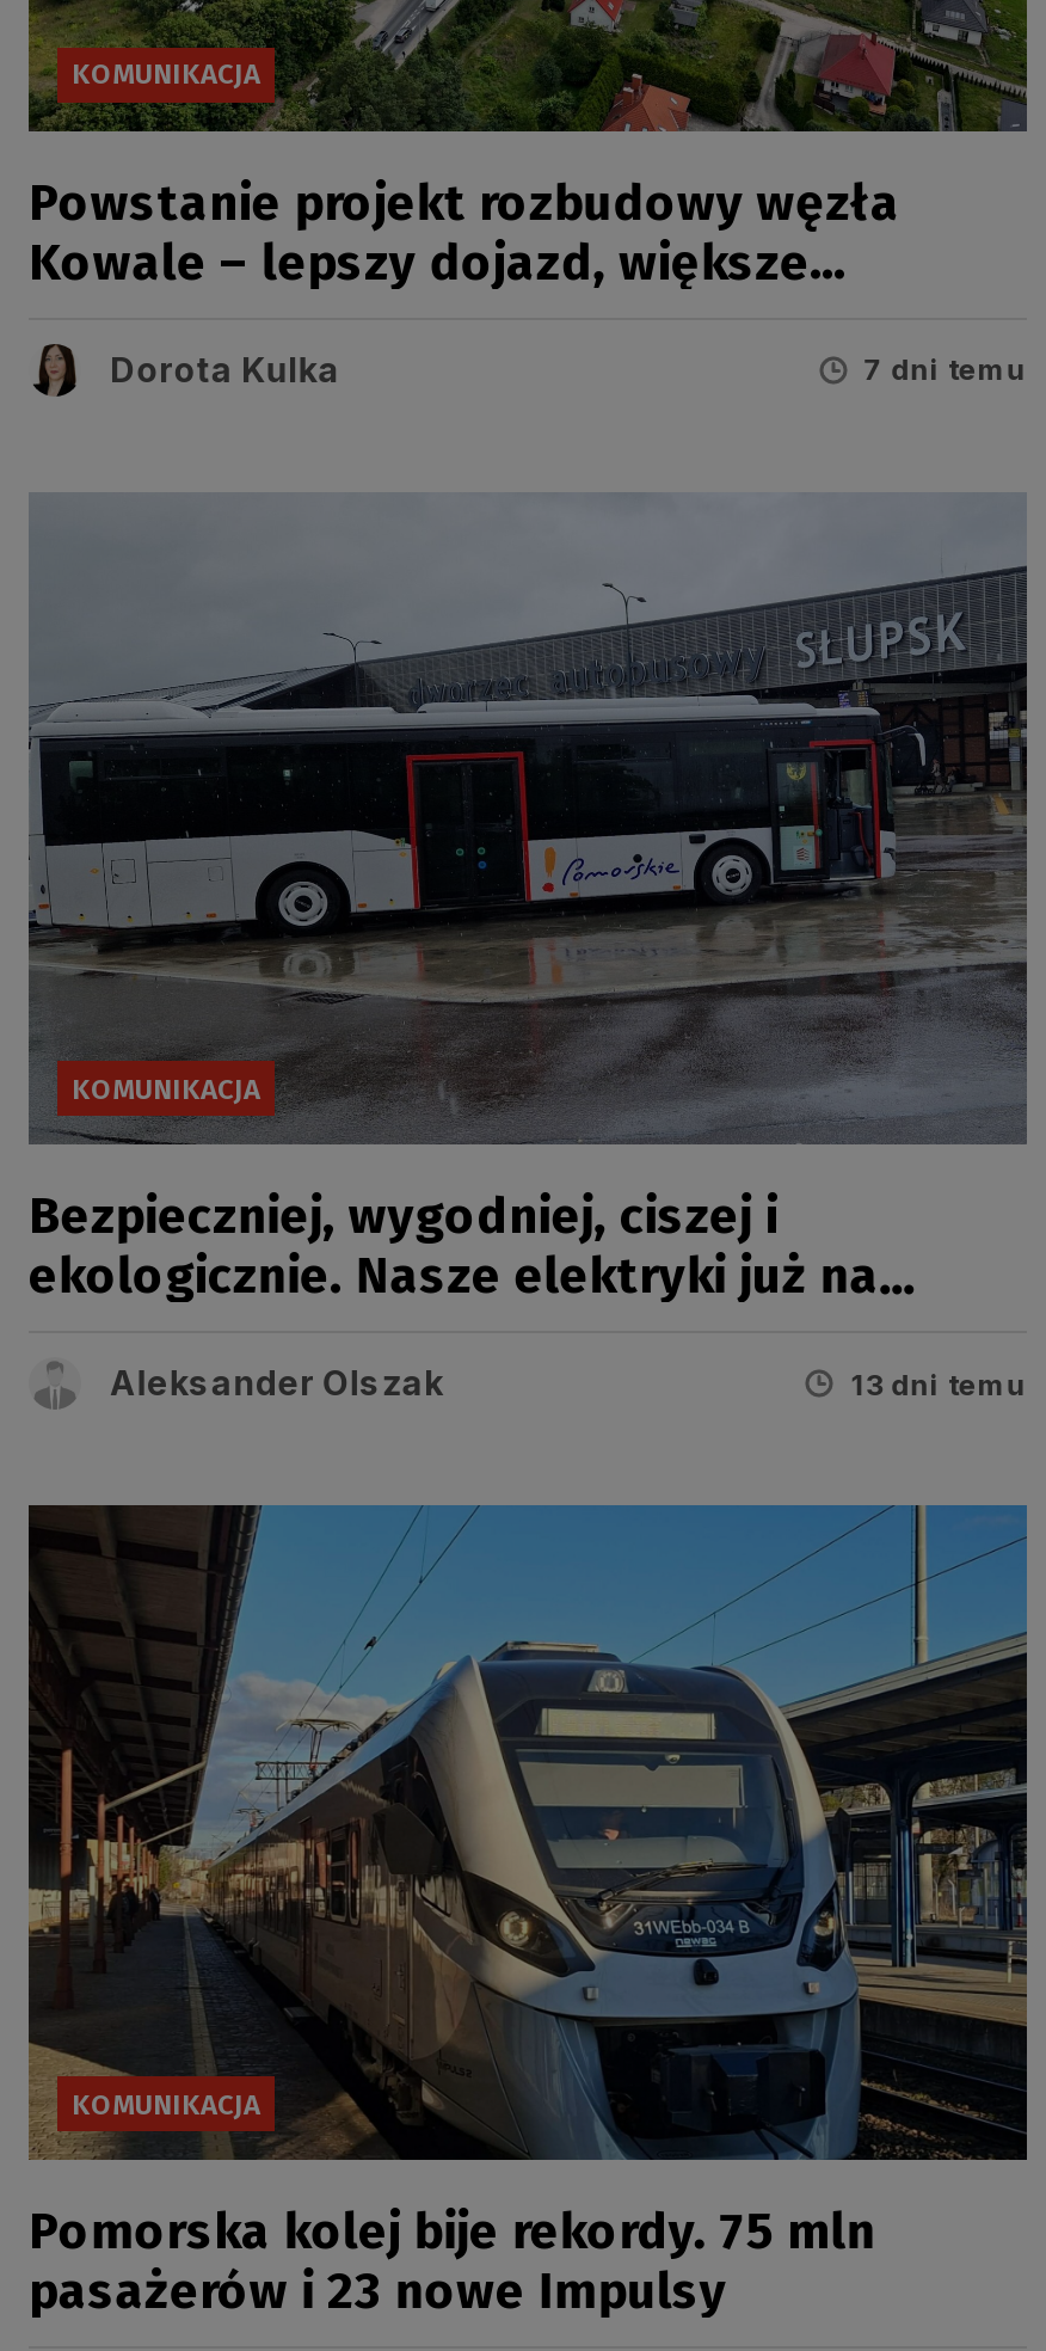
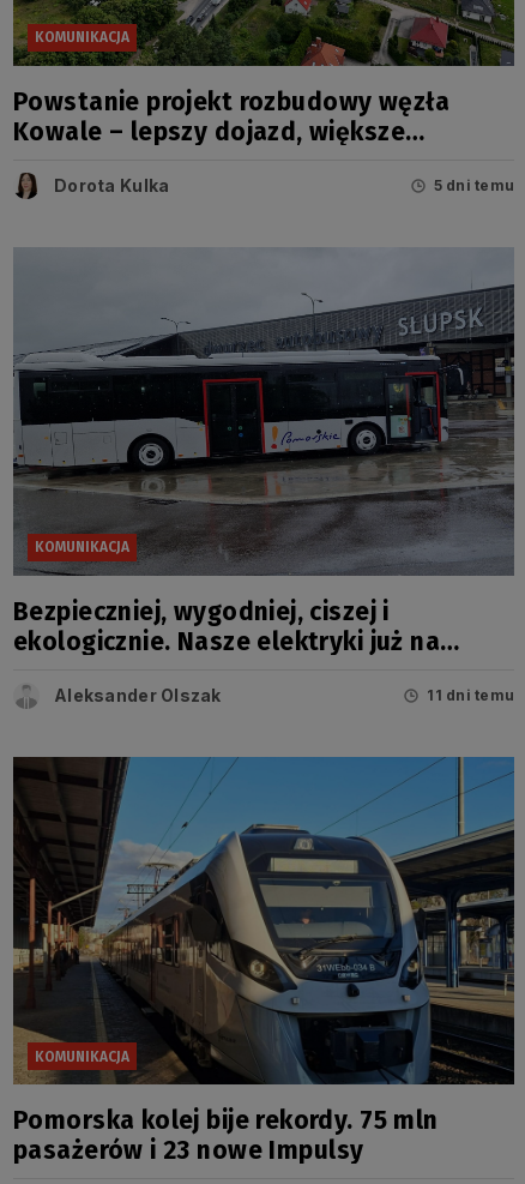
[864,352,1027,388] 7 dni temu -> [433,177,514,195] 5 dni temu
[851,1367,1027,1403] 13 dni temu -> [427,686,514,704] 11 dni temu

